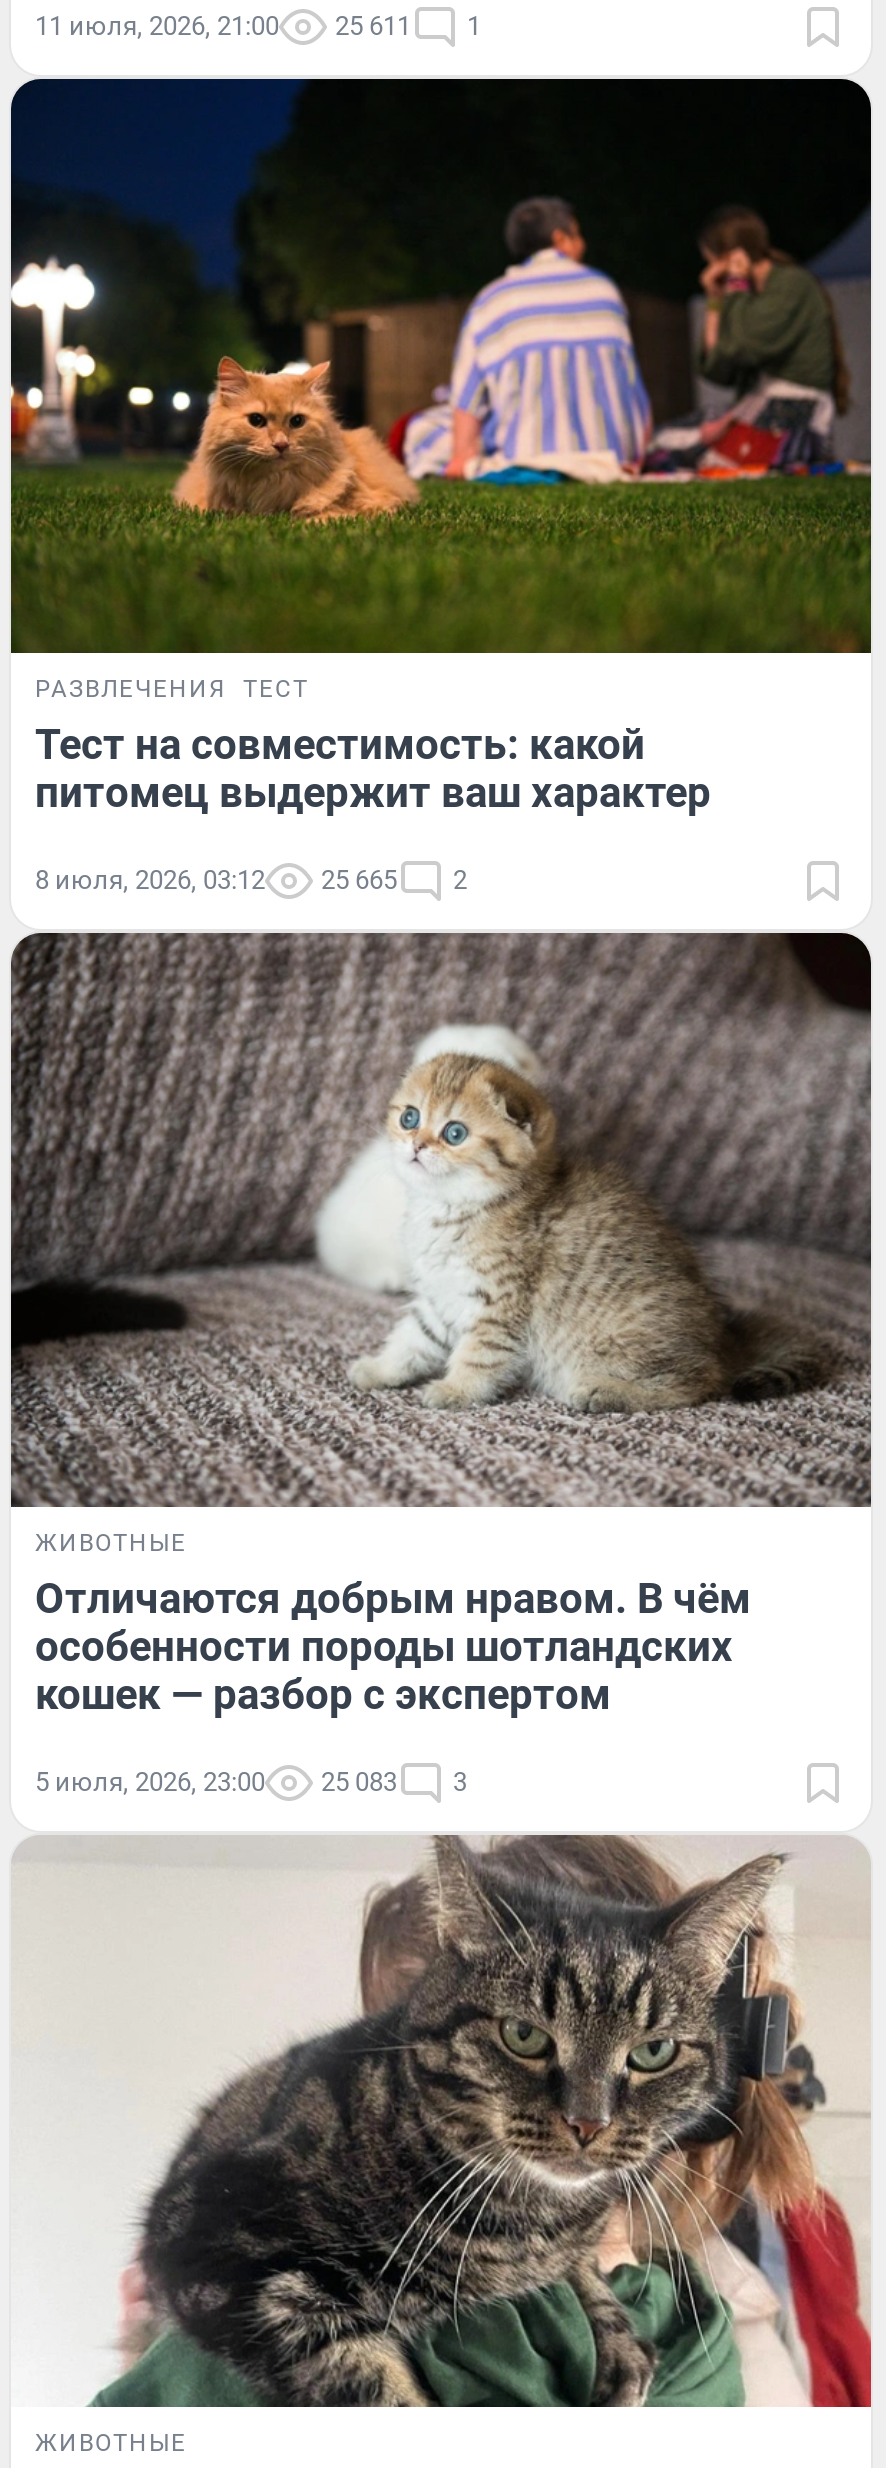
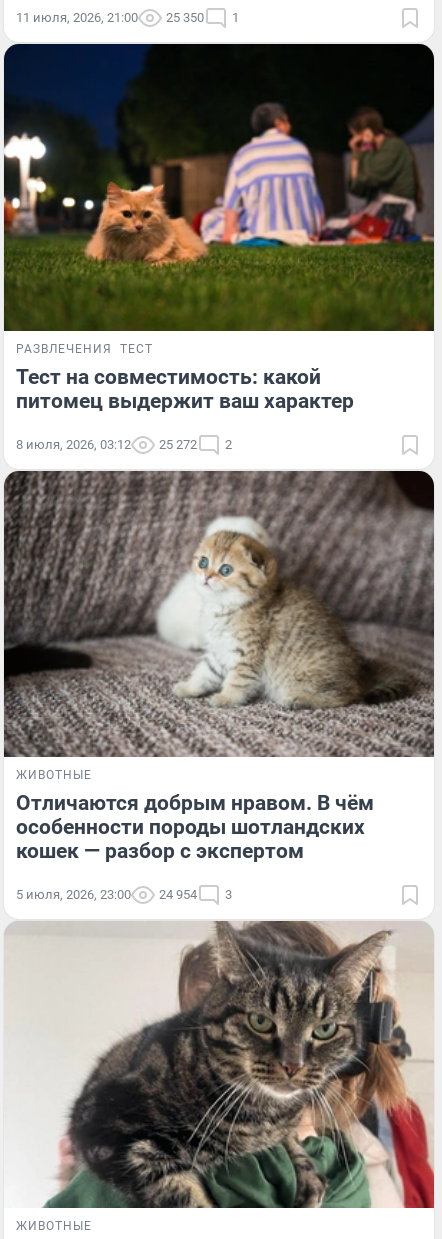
[35,12,481,42] 11 июля, 2026, 21:00 25 611 1 -> [16,10,239,25] 11 июля, 2026, 21:00 25 350 1
[35,865,467,895] 8 июля, 2026, 03:12 25 665 2 -> [16,437,232,452] 8 июля, 2026, 03:12 25 272 2
[35,1767,467,1797] 5 июля, 2026, 23:00 25 083 3 -> [16,887,232,902] 5 июля, 2026, 23:00 24 954 3

